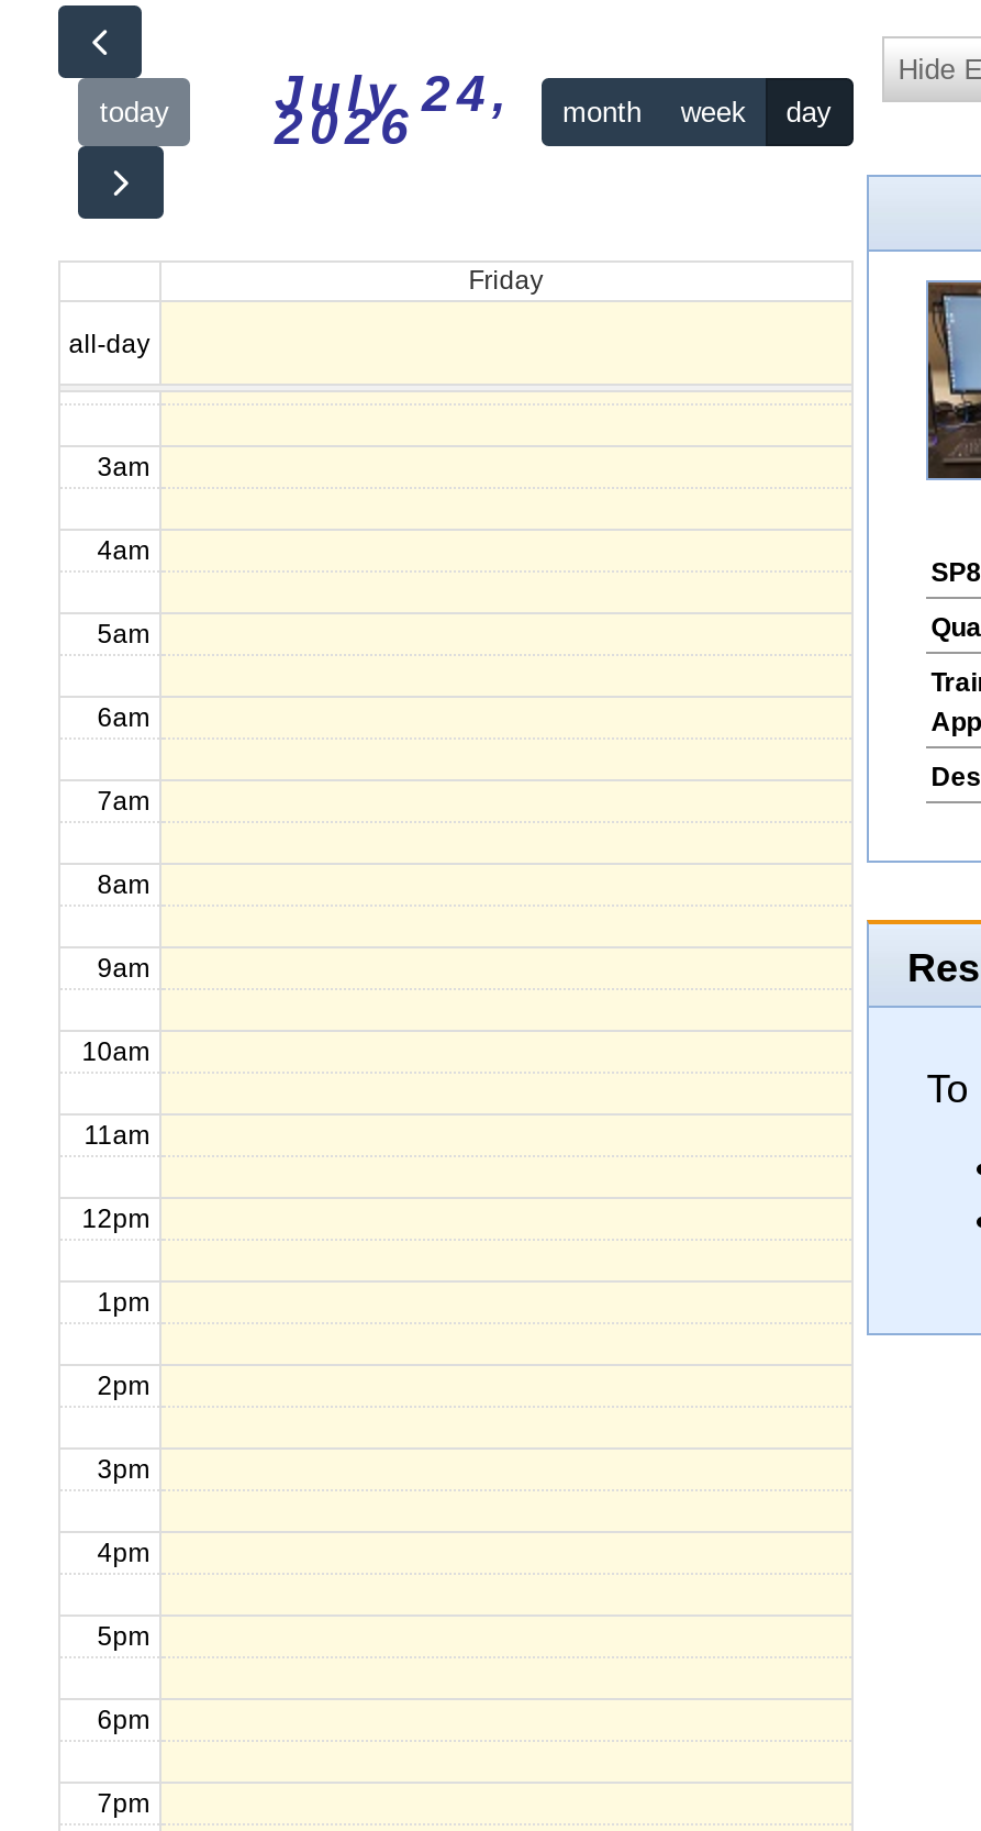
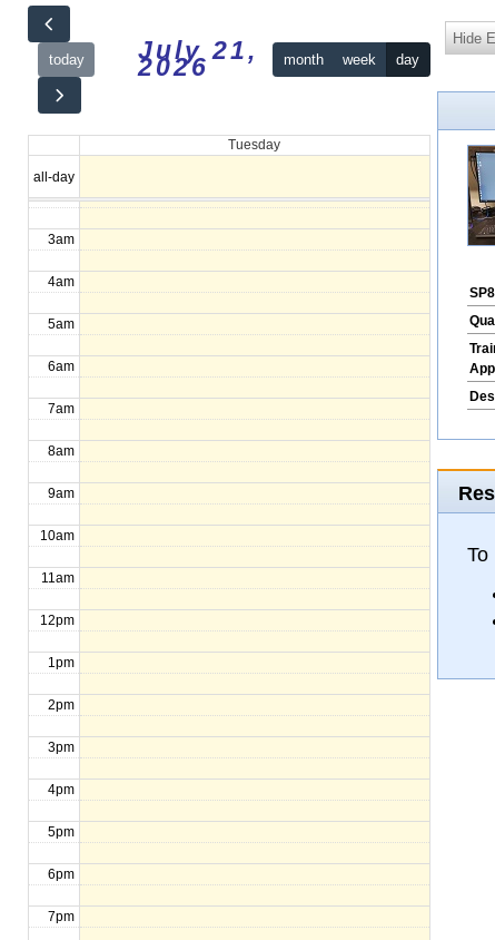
[275,66,832,128] July 24, month week day -> [137,36,420,68] July 21, month week day
[468,266,543,296] Friday -> [228,137,281,153] Tuesday

